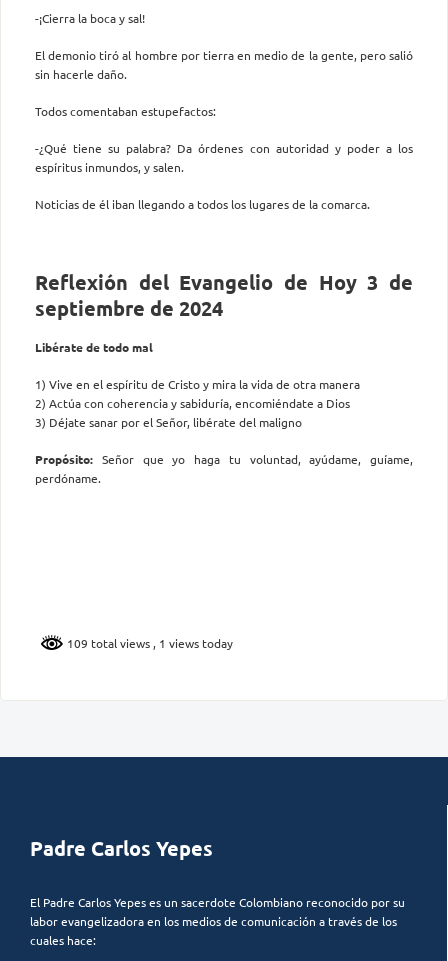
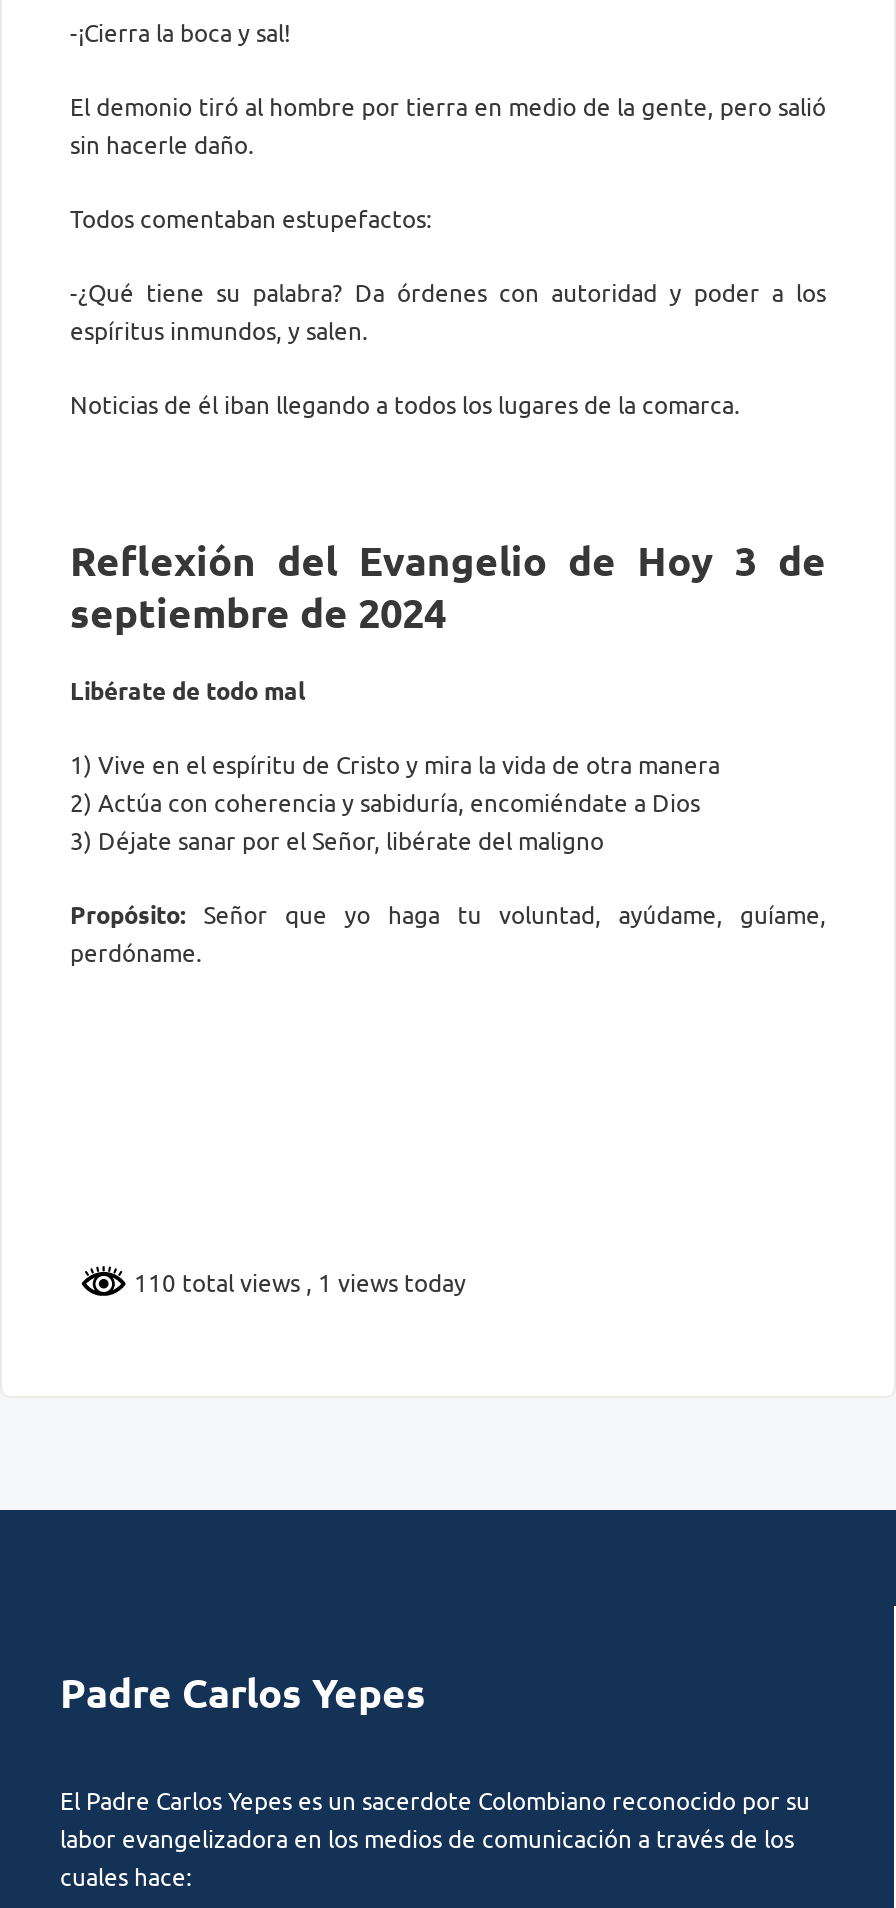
[64,635,233,651] 109 total views, 1 views today -> [128,1265,466,1297] 110 total views, 1 views today

